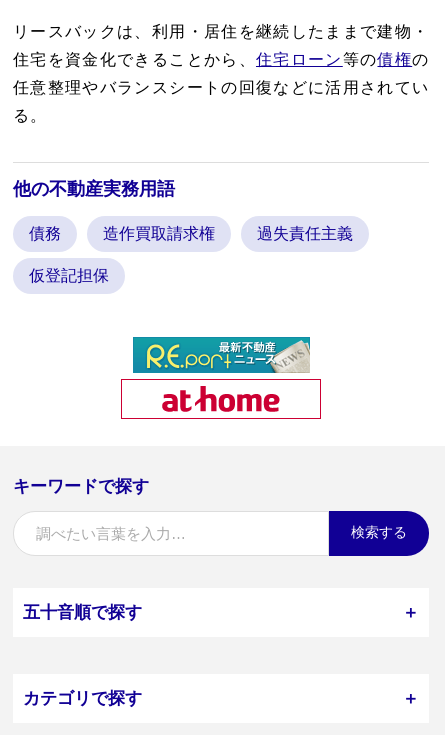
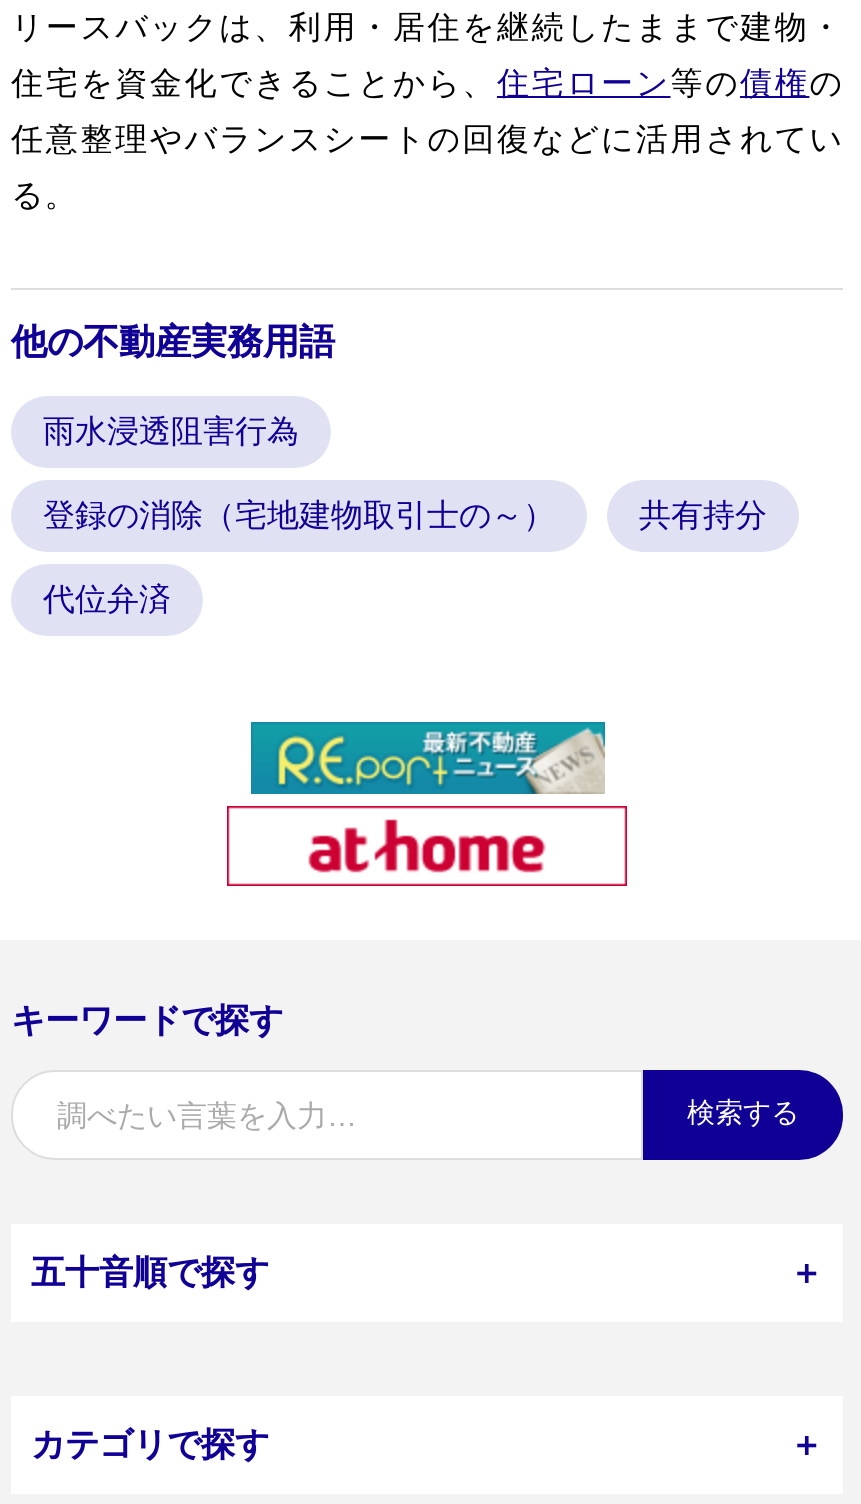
[29,225,353,284] 債務 | 造作買取請求権 | 過失責任主義 | 仮登記担保 -> [43,414,767,616] 雨水浸透阻害行為 | 登録の消除（宅地建物取引士の～） | 共有持分 | 代位弁済

